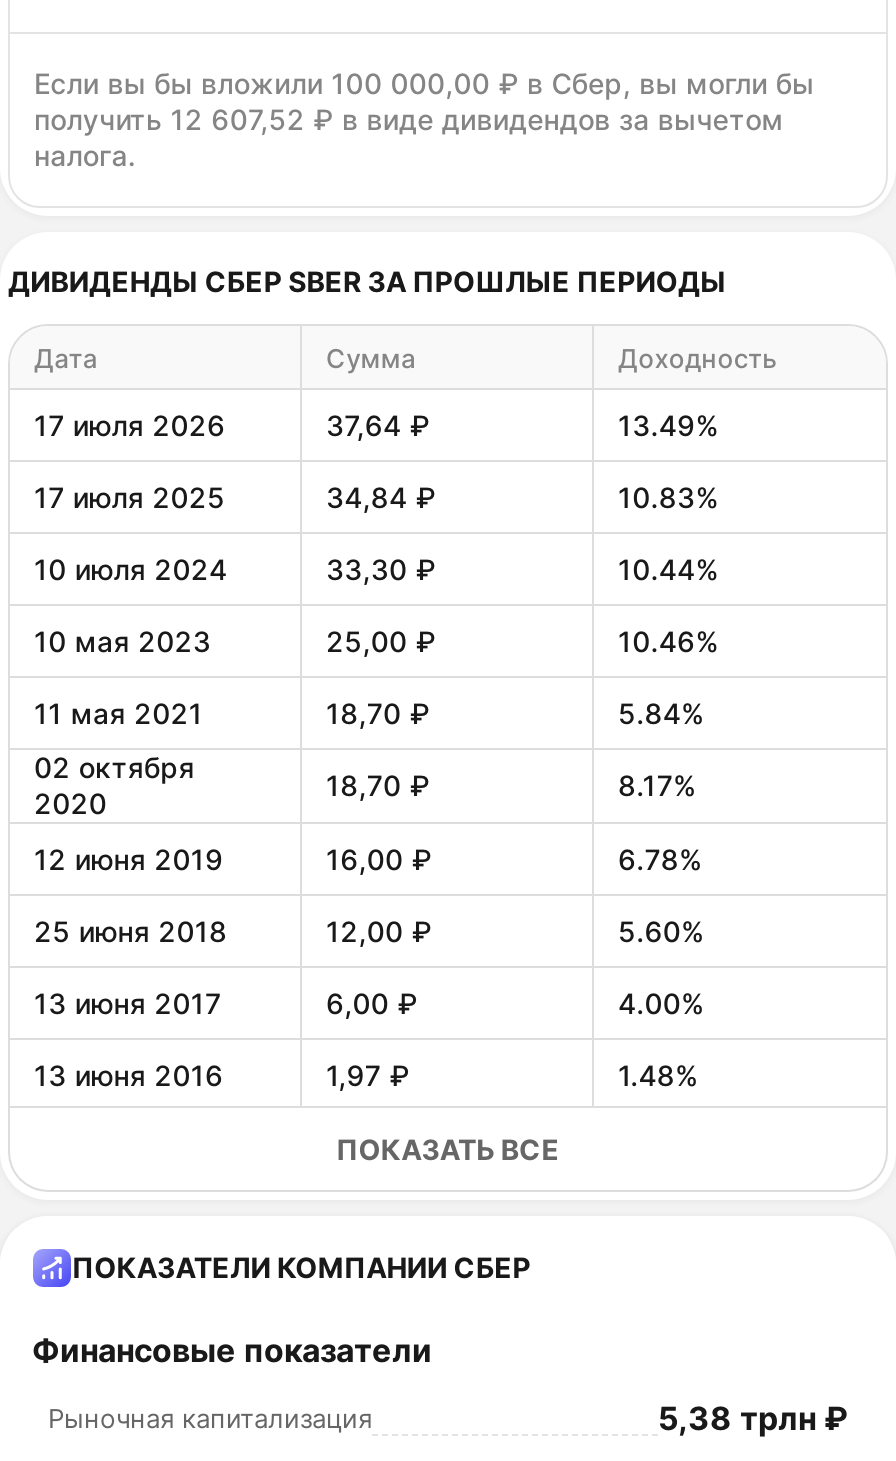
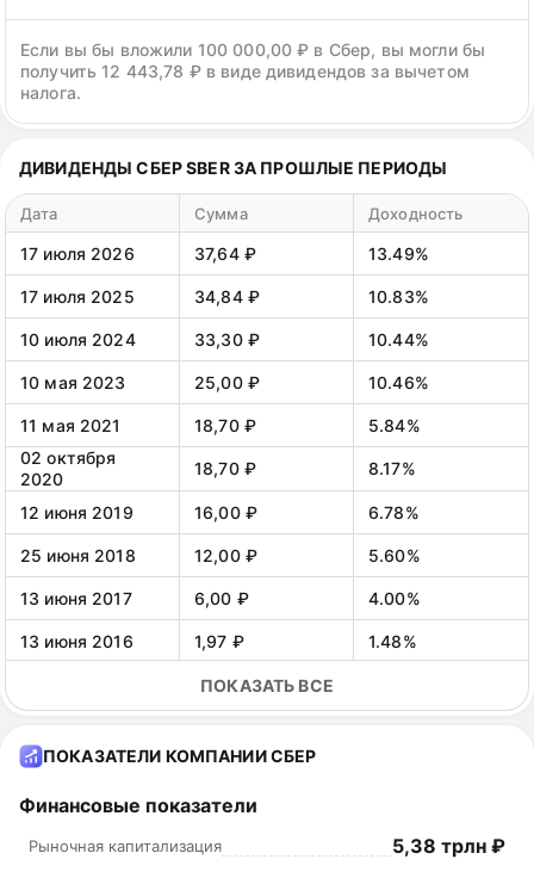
[34,102,784,136] получить 12 607,52 ₽ в виде дивидендов за вычетом -> [20,61,470,81] получить 12 443,78 ₽ в виде дивидендов за вычетом

